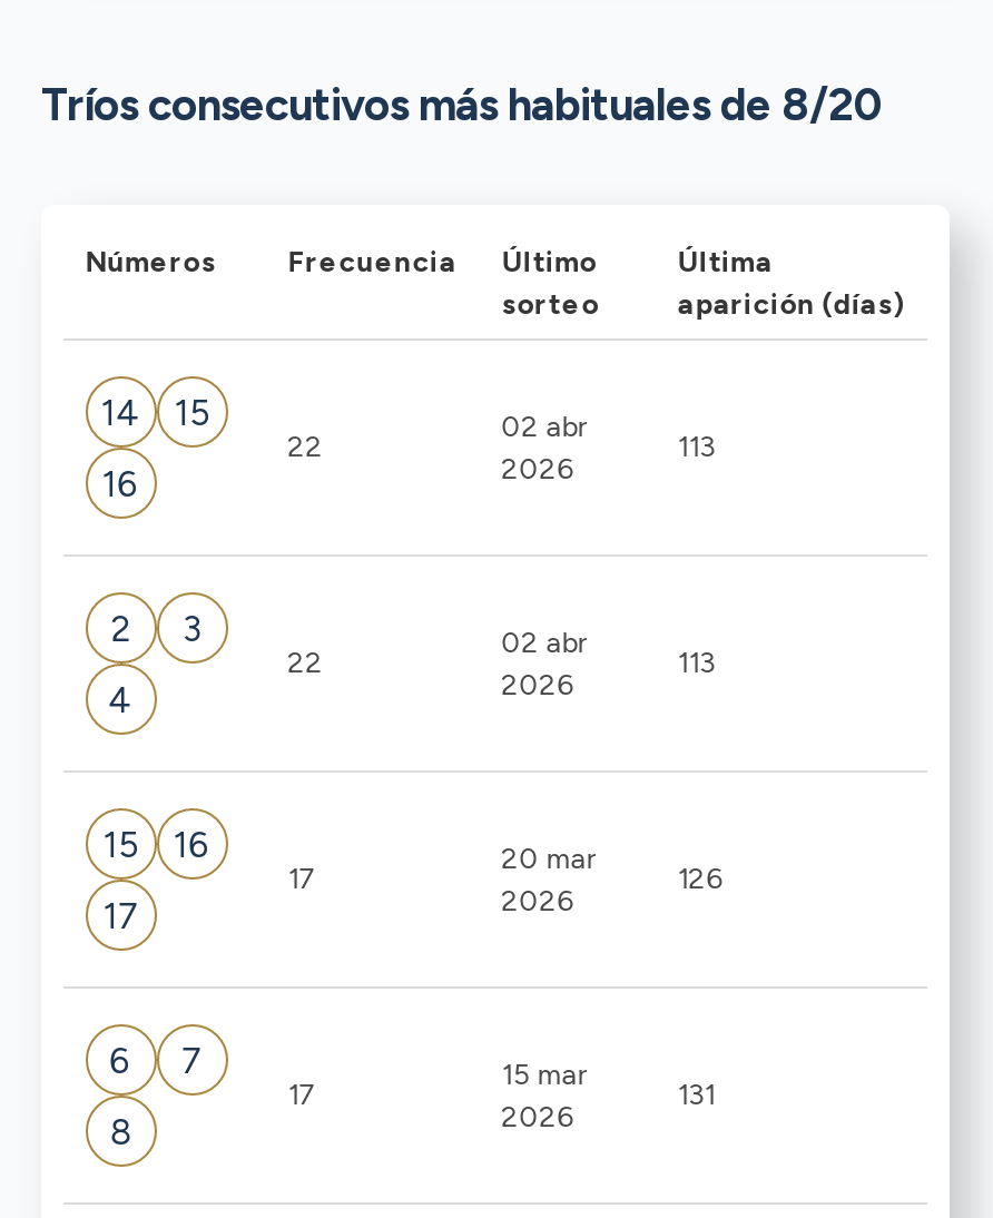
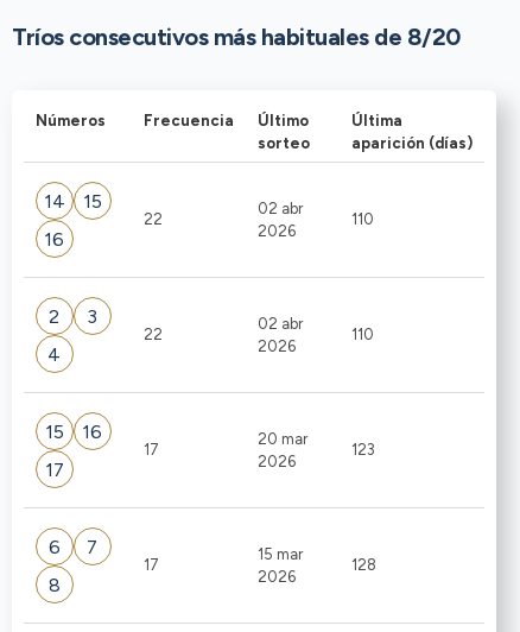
[678,429,715,462] 113 -> [351,210,374,227] 110
[678,645,715,678] 113 -> [351,325,374,343] 110
[678,861,722,894] 126 -> [351,440,375,458] 123
[678,1077,715,1110] 131 -> [351,555,376,573] 128

